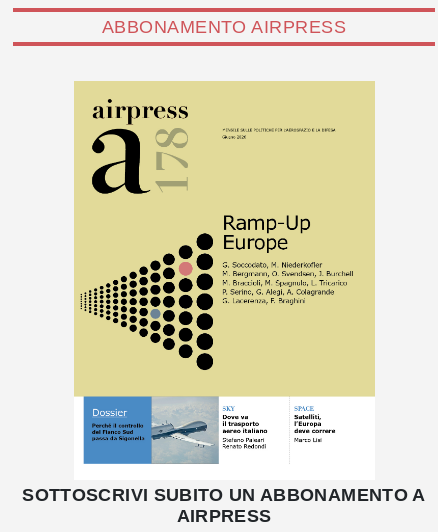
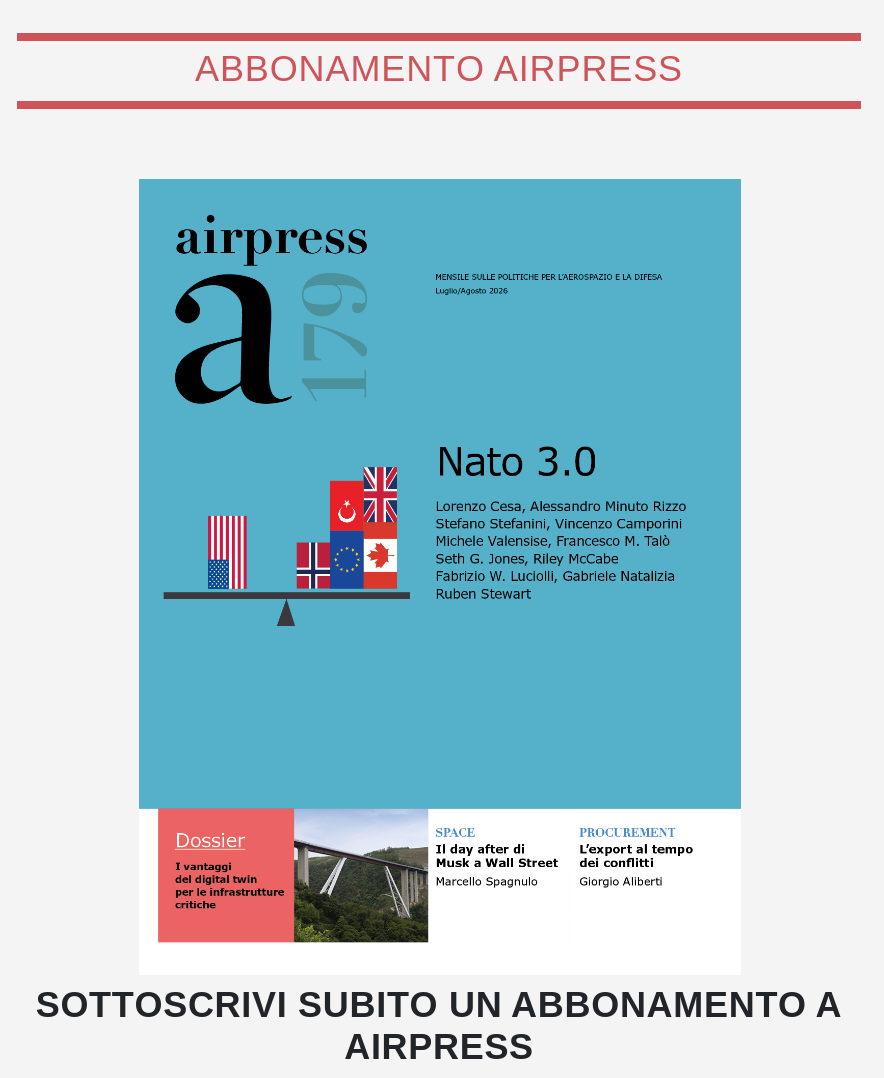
[74,81,375,465] [image] -> [137,178,743,944] [image]

